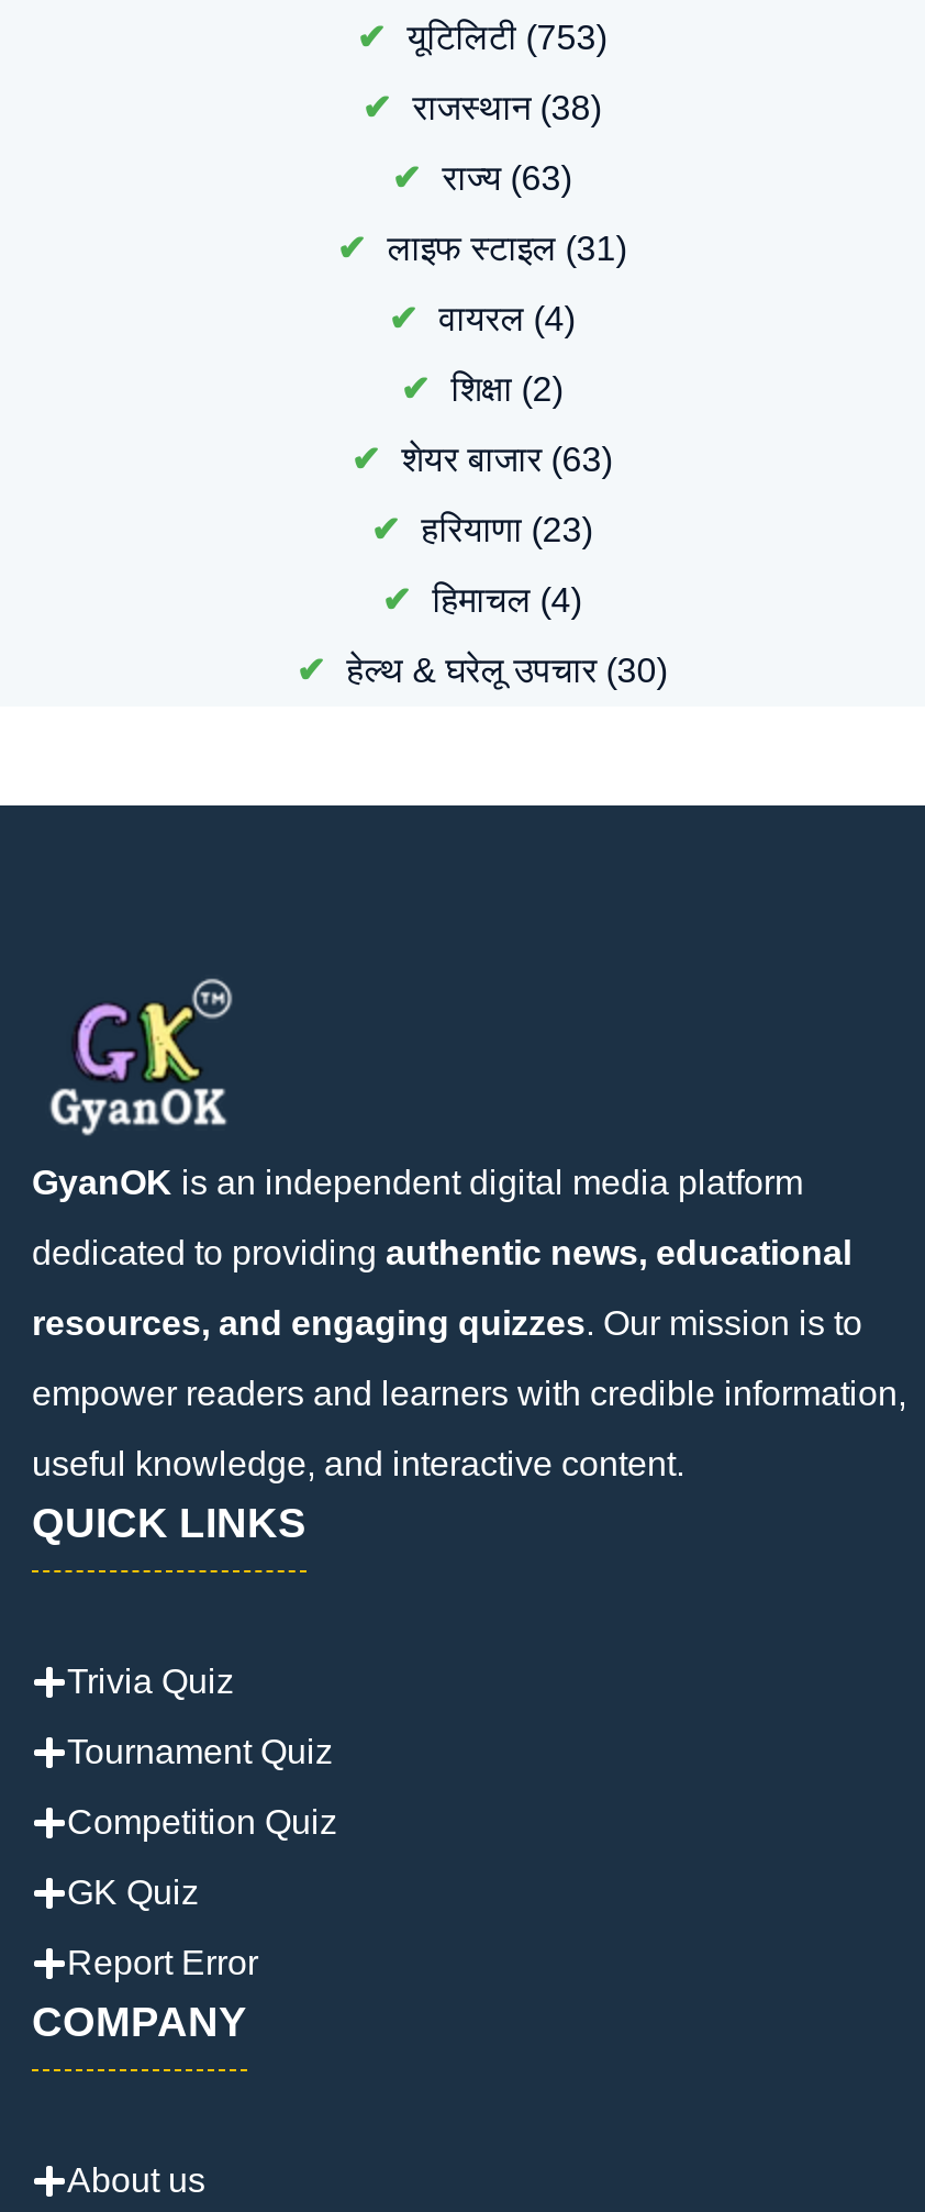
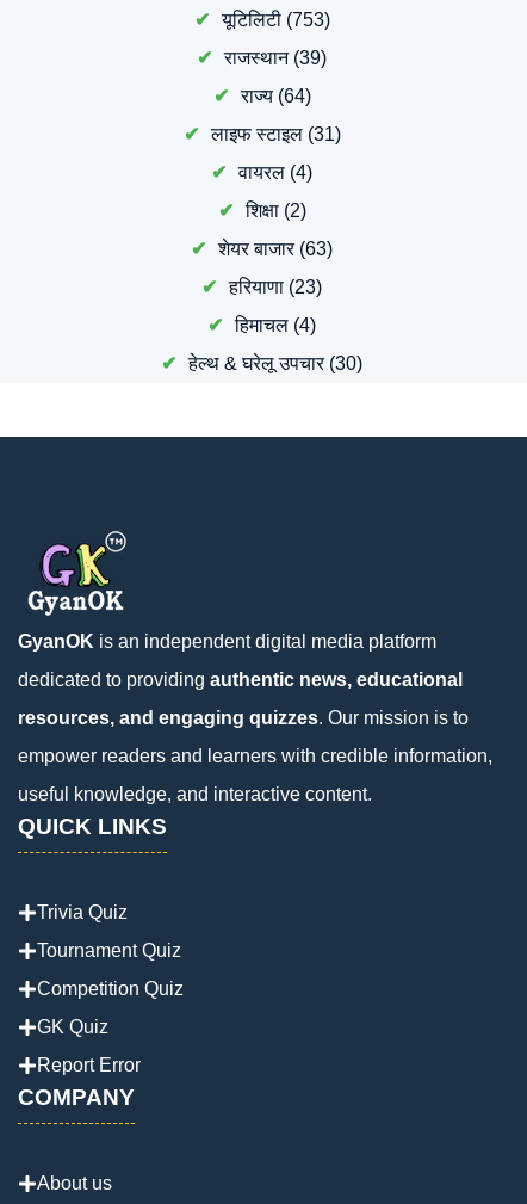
[413,89,602,127] राजस्थान (38) -> [225,48,327,68] राजस्थान (39)
[442,160,572,197] राज्य (63) -> [241,86,311,106] राज्य (64)

